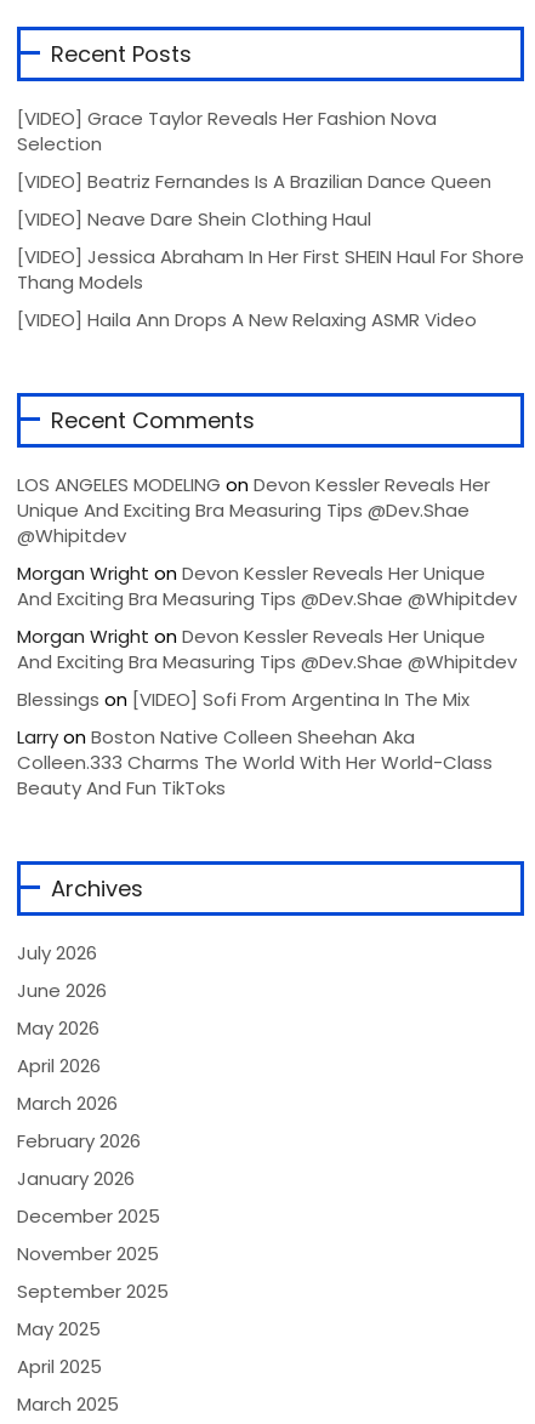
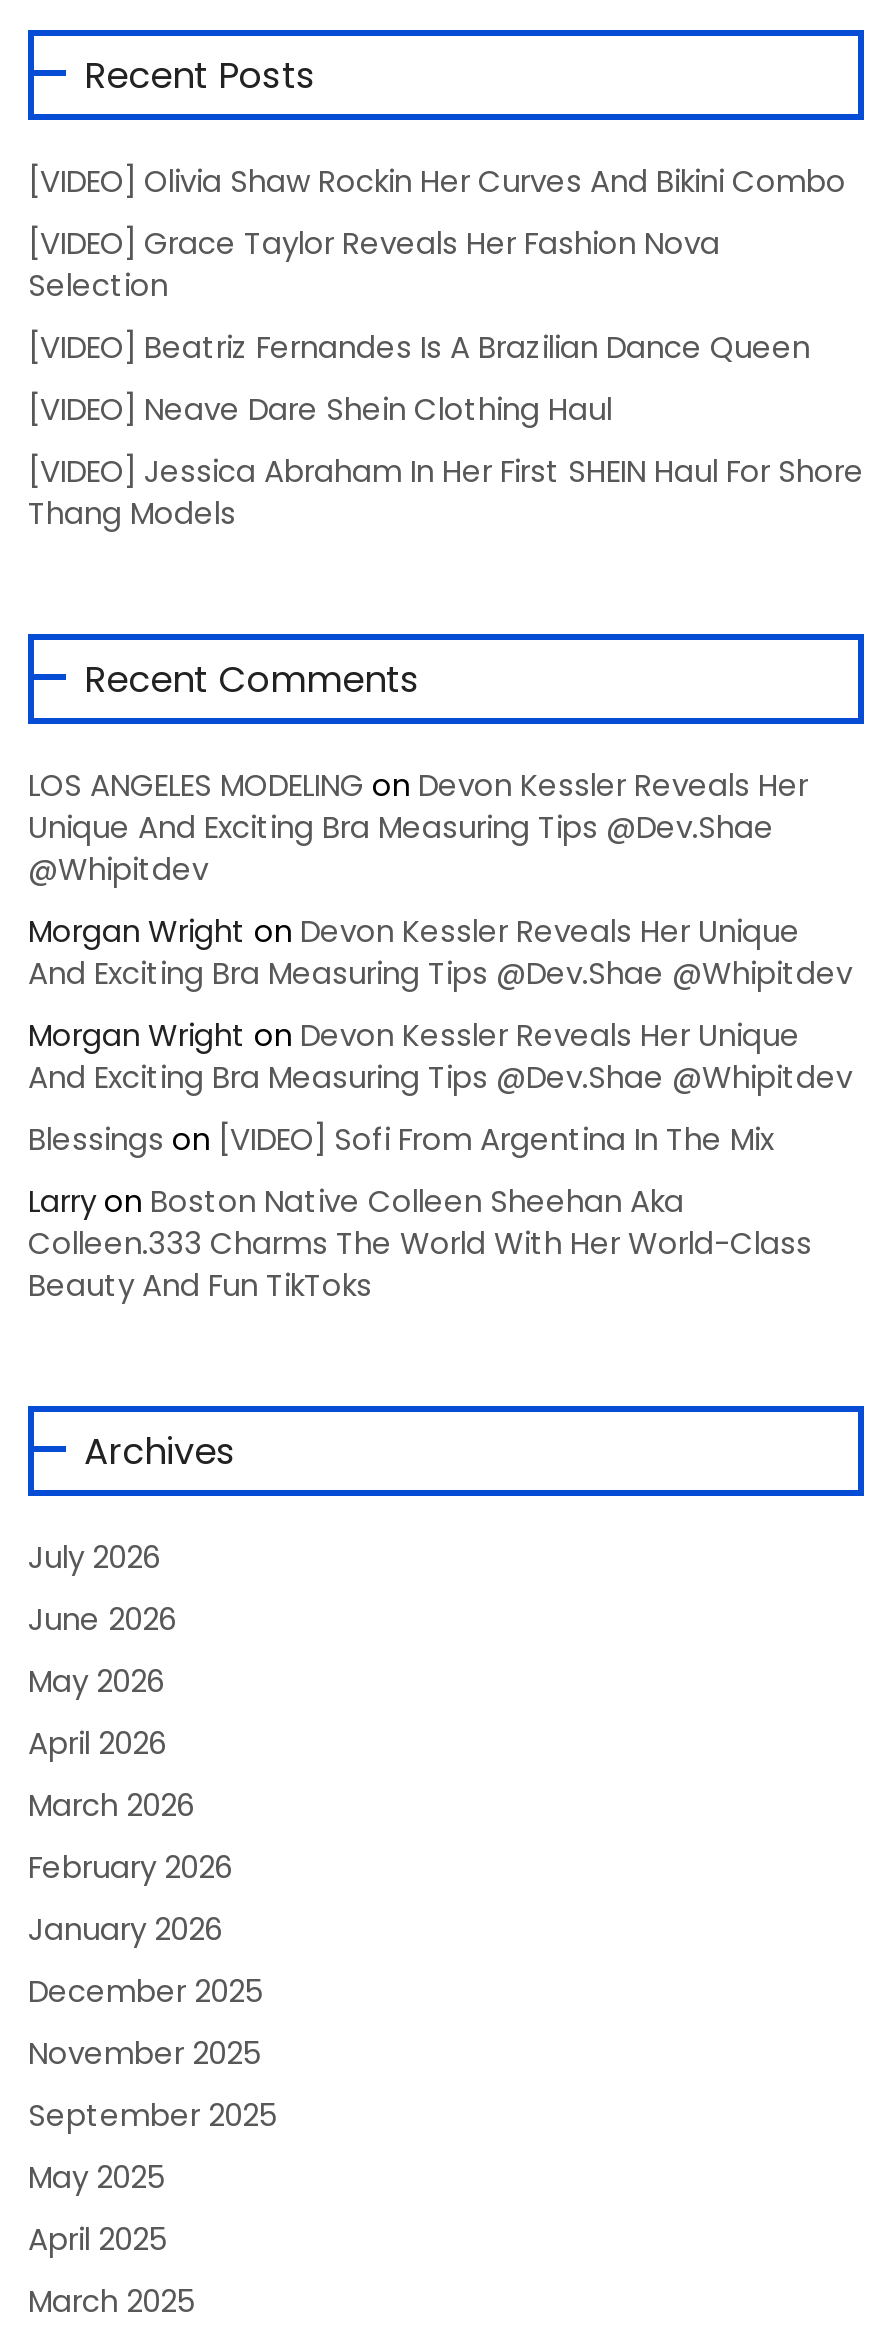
none -> [28,160,846,202] [VIDEO] Olivia Shaw Rockin Her Curves And Bikini Combo
moved [17,106,524,295] -> [28,222,864,534]: [VIDEO] Grace Taylor Reveals Her Fashion Nova | Selection | [VIDEO] Beatriz Fernandes Is A Brazilian Dance Queen | [VIDEO] Neave Dare Shein Clothing Haul | [VIDEO] Jessica Abraham In Her First SHEIN Haul For Shore | Thang Models
[17,307,477,332] [VIDEO] Haila Ann Drops A New Relaxing ASMR Video -> none

